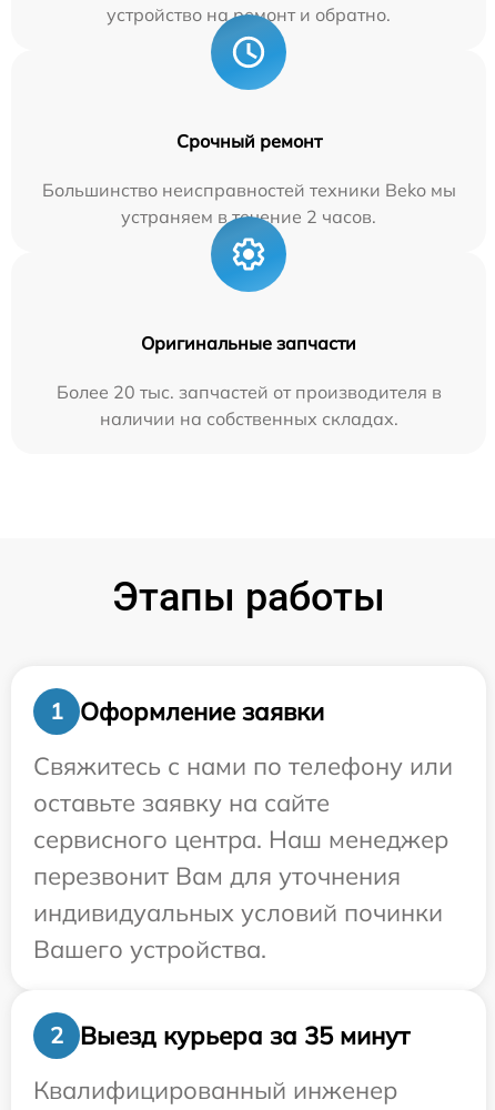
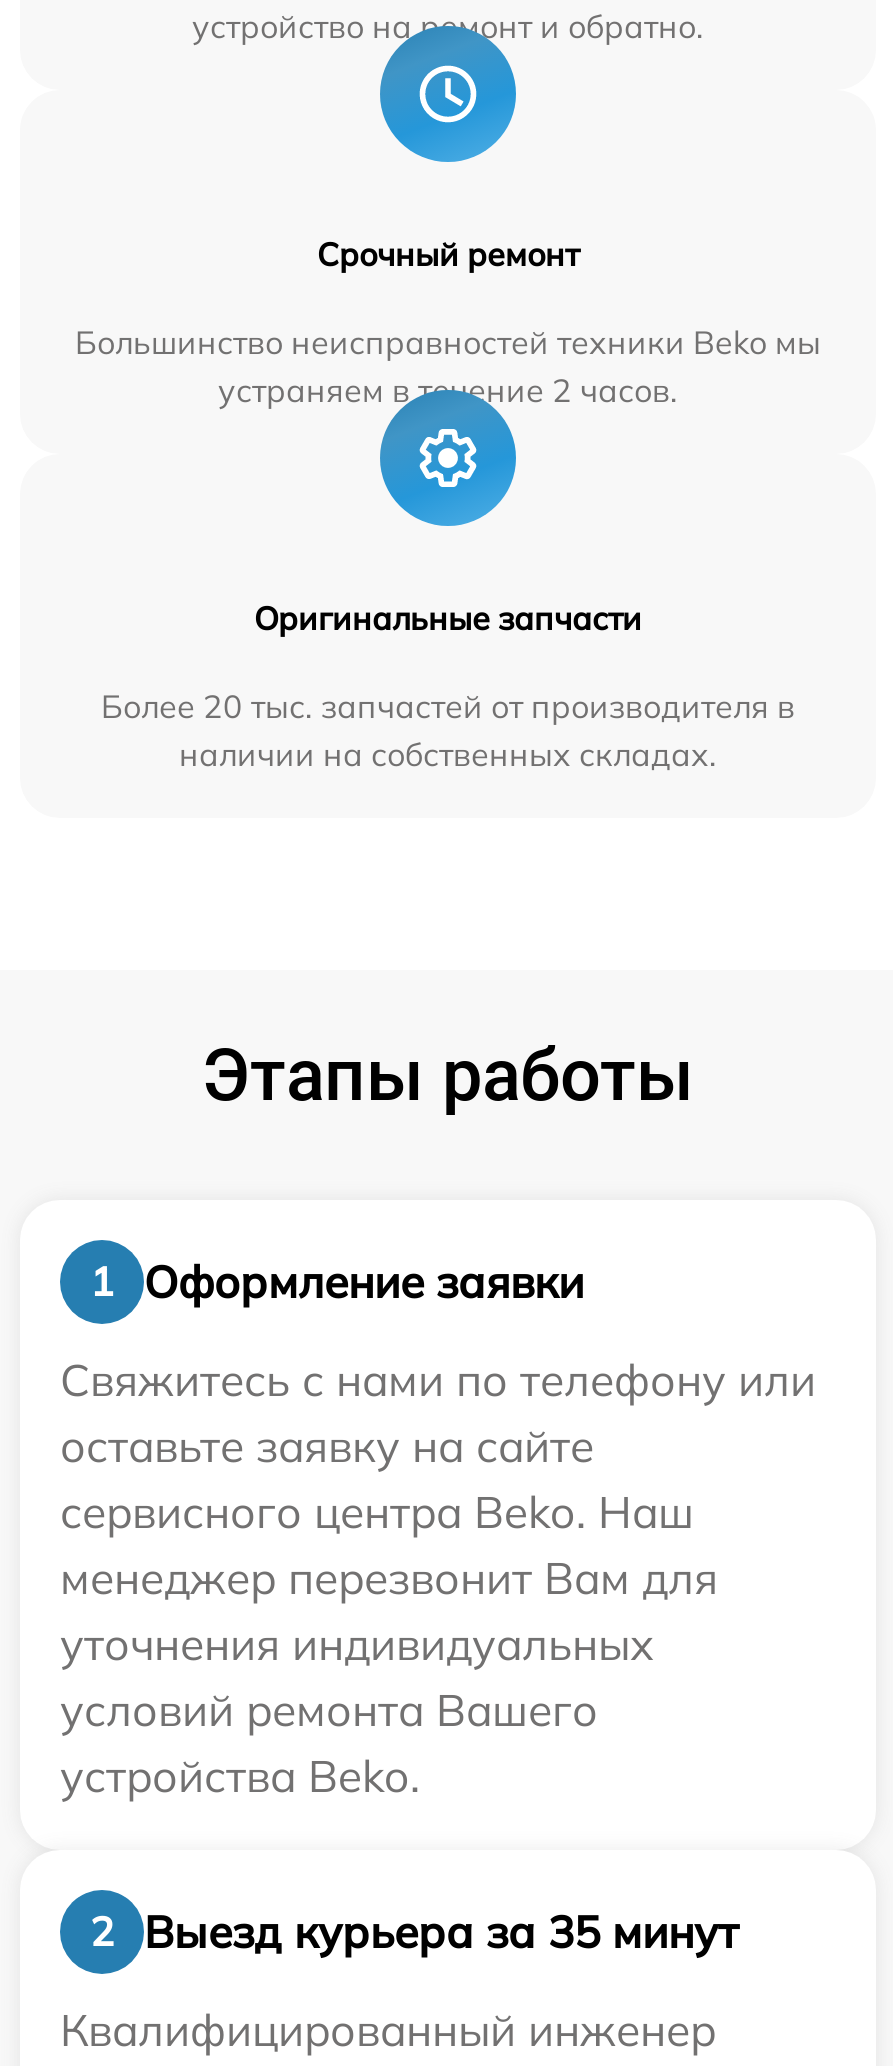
[33,824,448,965] сервисного центра. Наш менеджер | перезвонит Вам для уточнения | индивидуальных условий починки | Вашего устройства. -> [60,1484,718,1804] сервисного центра Beko. Наш | менеджер перезвонит Вам для | уточнения индивидуальных | условий ремонта Вашего | устройства Beko.

